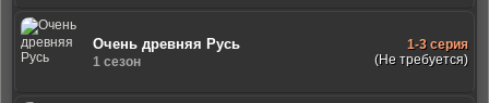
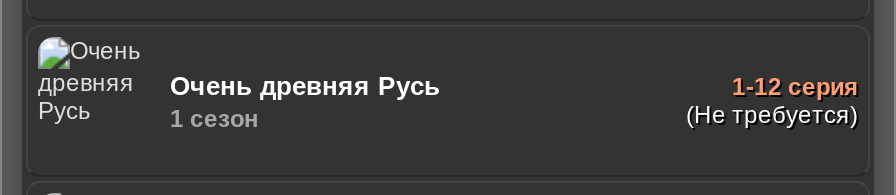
[407,37,468,52] 1-3 серия -> [732,73,858,101] 1-12 серия

